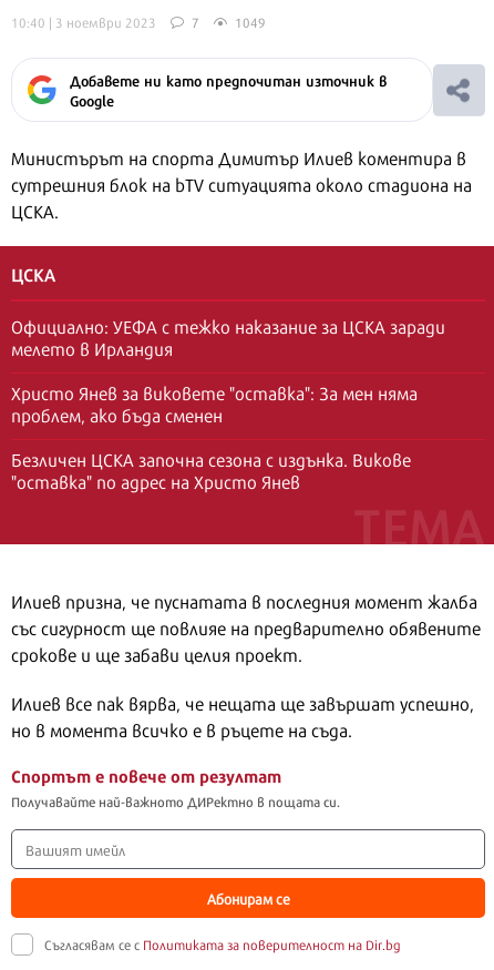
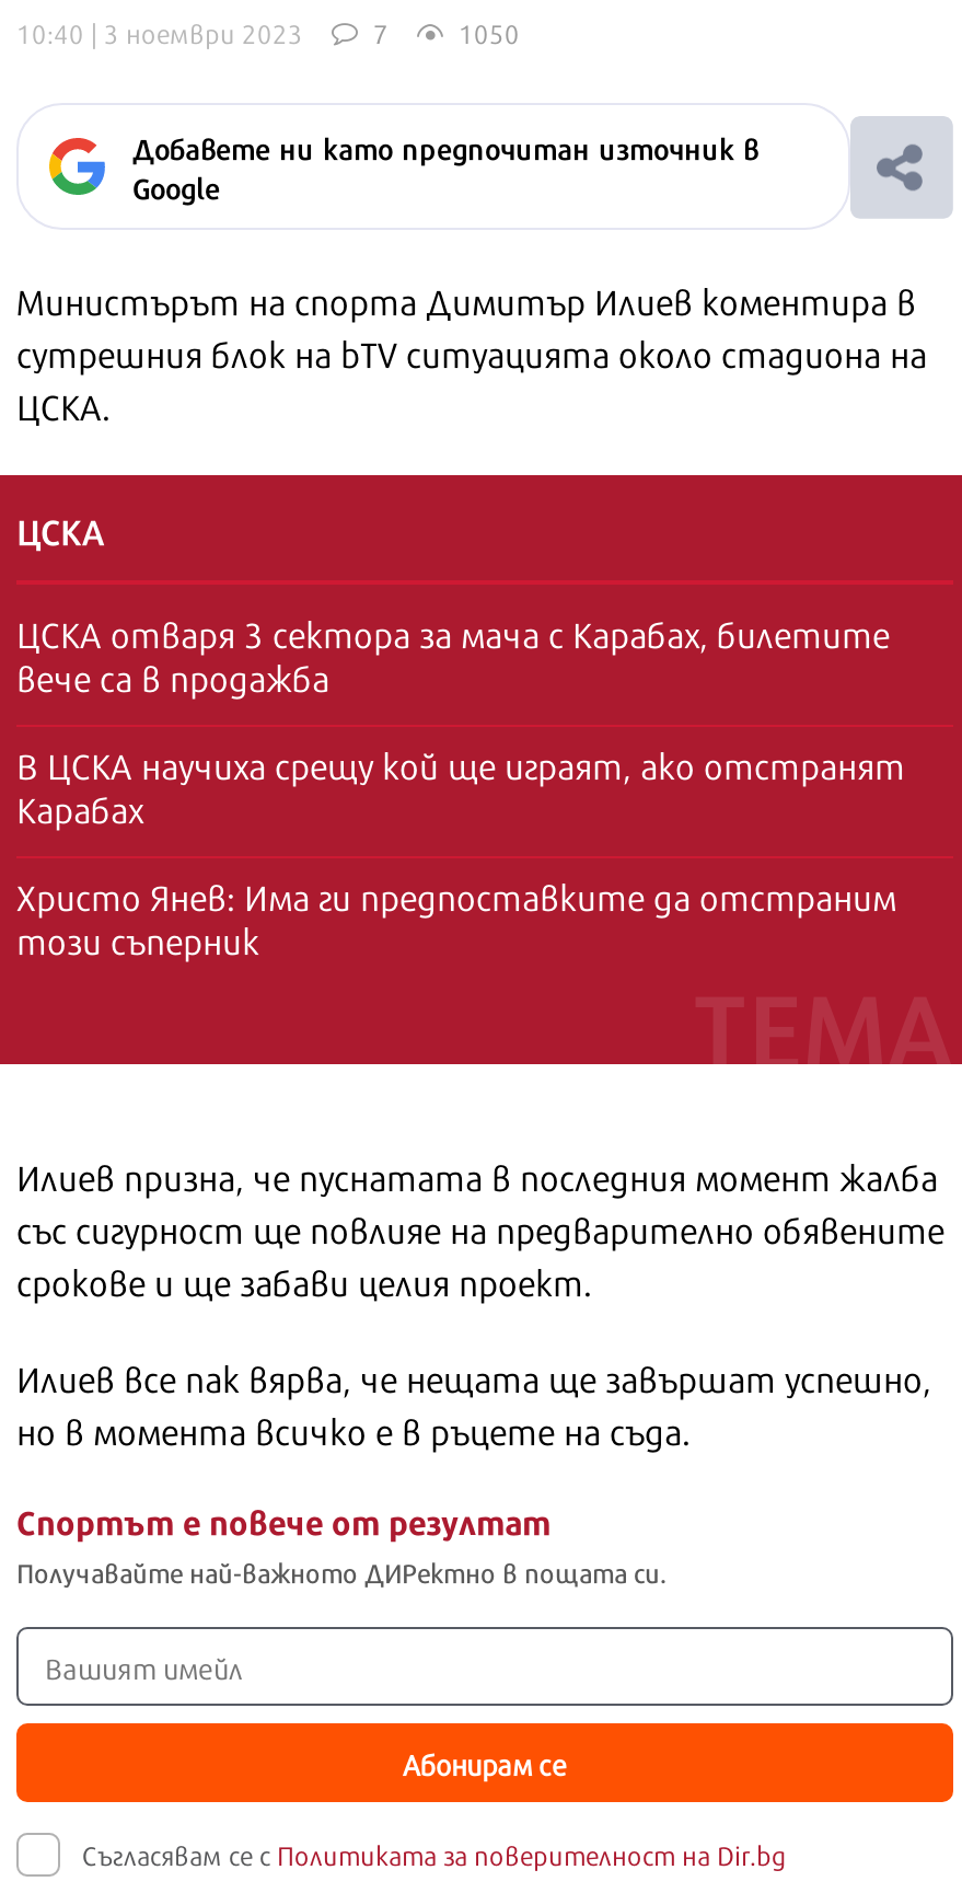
[235,12,266,32] 1049 -> [459,13,520,53] 1050
[11,313,445,362] Официално: УЕФА с тежко наказание за ЦСКА заради | мелето в Ирландия -> [16,607,890,703] ЦСКА отваря 3 сектора за мача с Карабах, билетите | вече са в продажба
[11,379,418,428] Христо Янев за виковете "оставка": За мен няма | проблем, ако бъда сменен -> [16,738,905,834] В ЦСКА научиха срещу кой ще играят, ако отстранят | Карабах
[11,446,411,495] Безличен ЦСКА започна сезона с издънка. Викове | "оставка" по адрес на Христо Янев -> [16,870,896,966] Христо Янев: Има ги предпоставките да отстраним | този съперник

